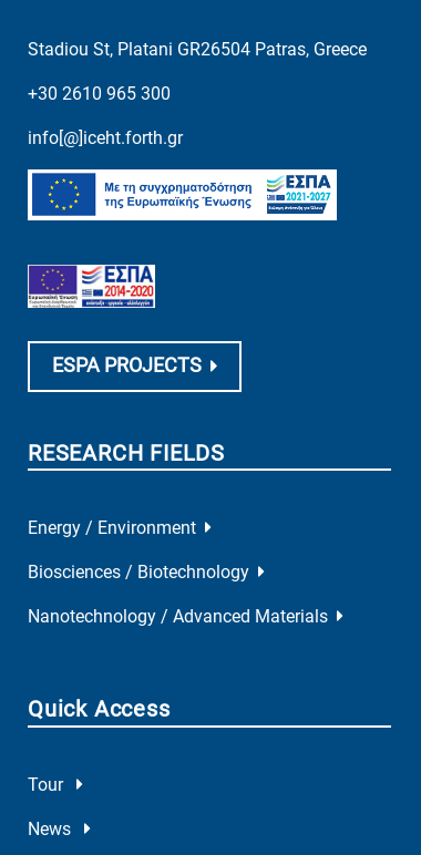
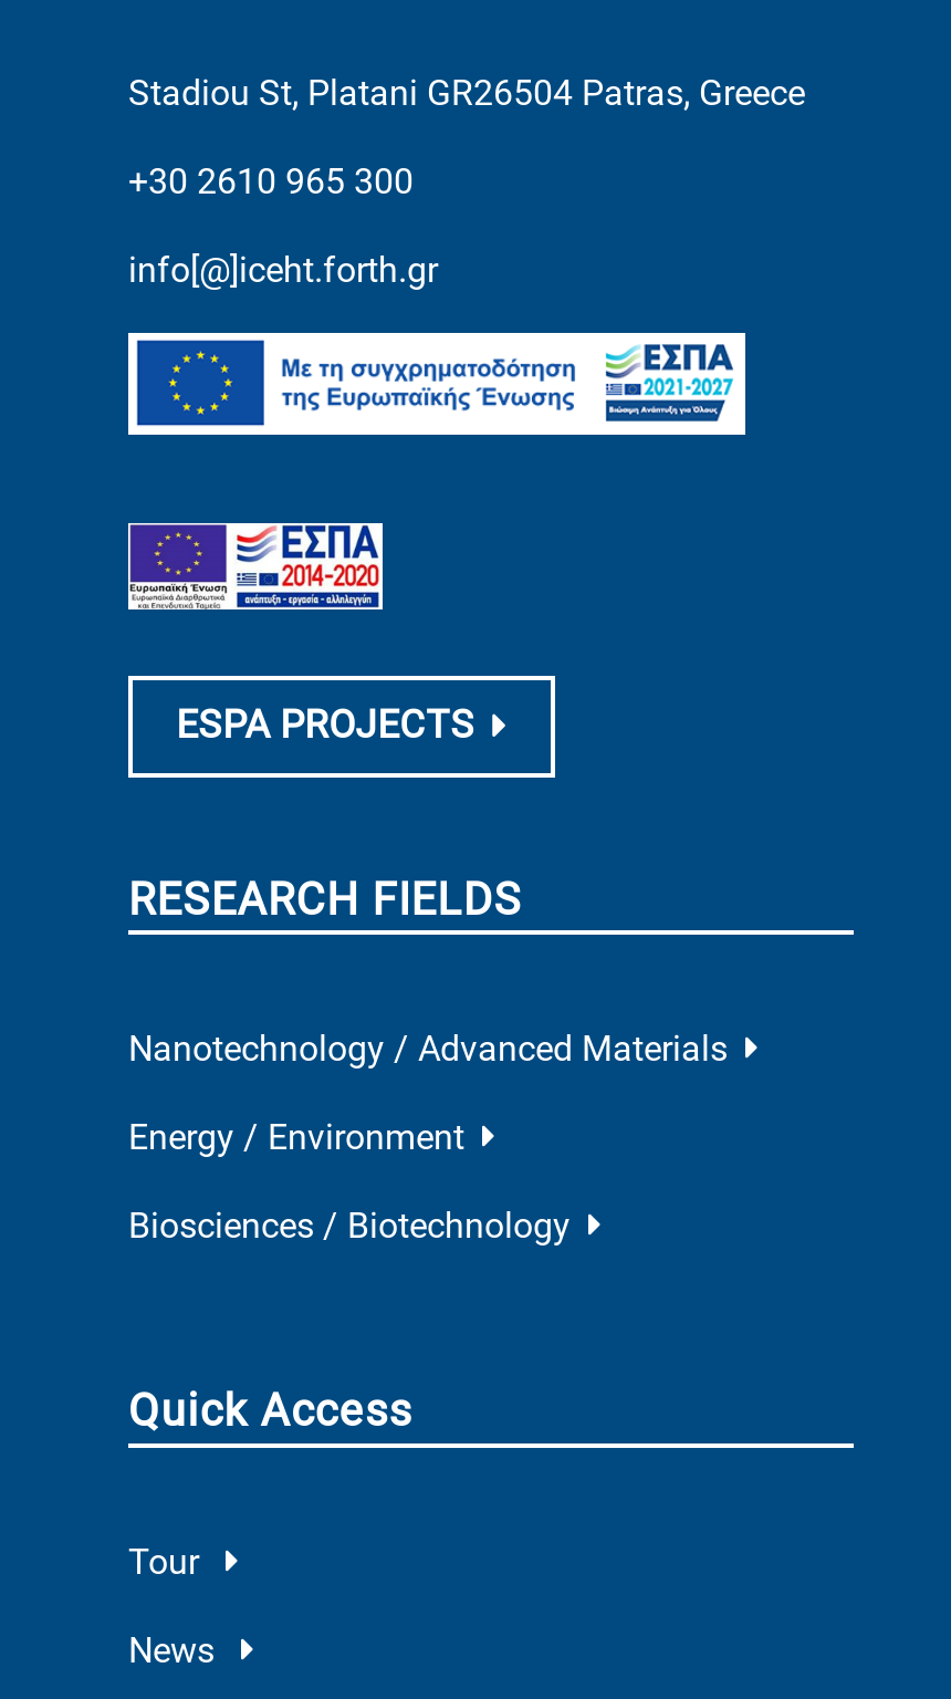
moved [28,517,249,583] -> [128,1117,571,1247]: Energy / Environment | Biosciences / Biotechnology
moved [28,606,328,627] -> [128,1028,728,1070]: Nanotechnology / Advanced Materials

